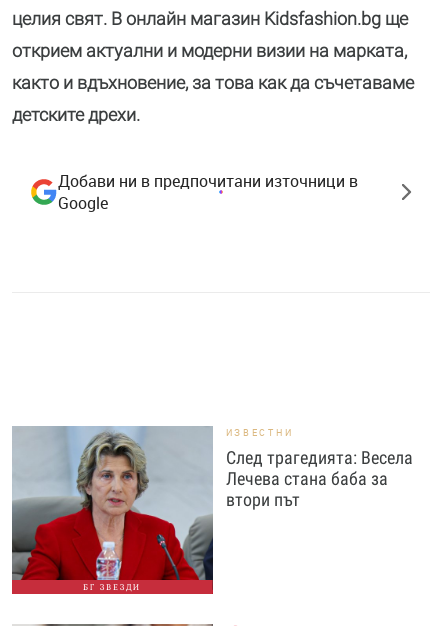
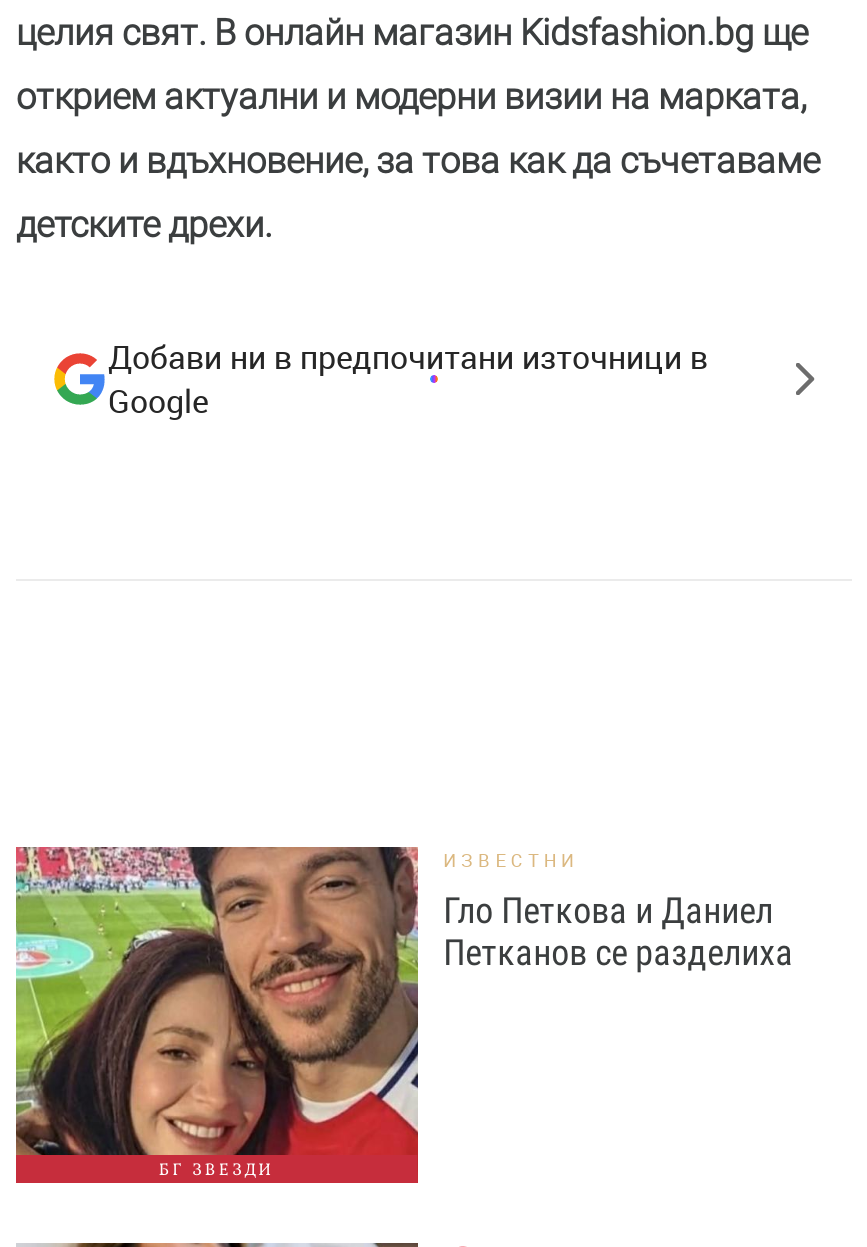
[12,426,413,581] [image] | След трагедията: Весела | Лечева стана баба за | втори път -> [14,845,793,1157] [image] | Гло Петкова и Даниел | Петканов се разделиха

